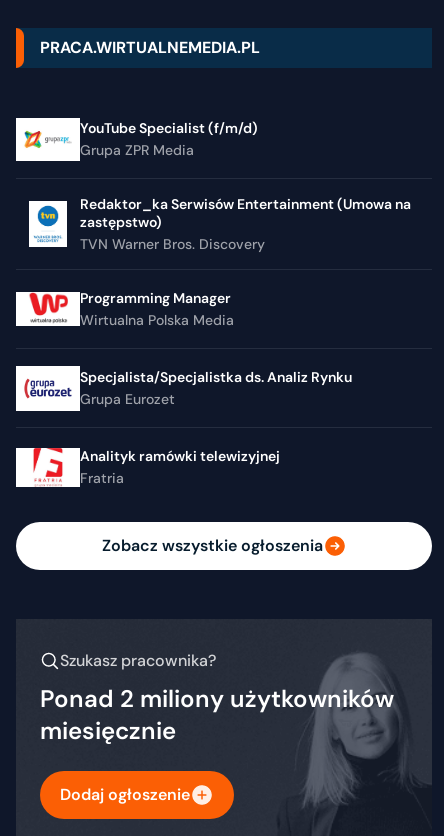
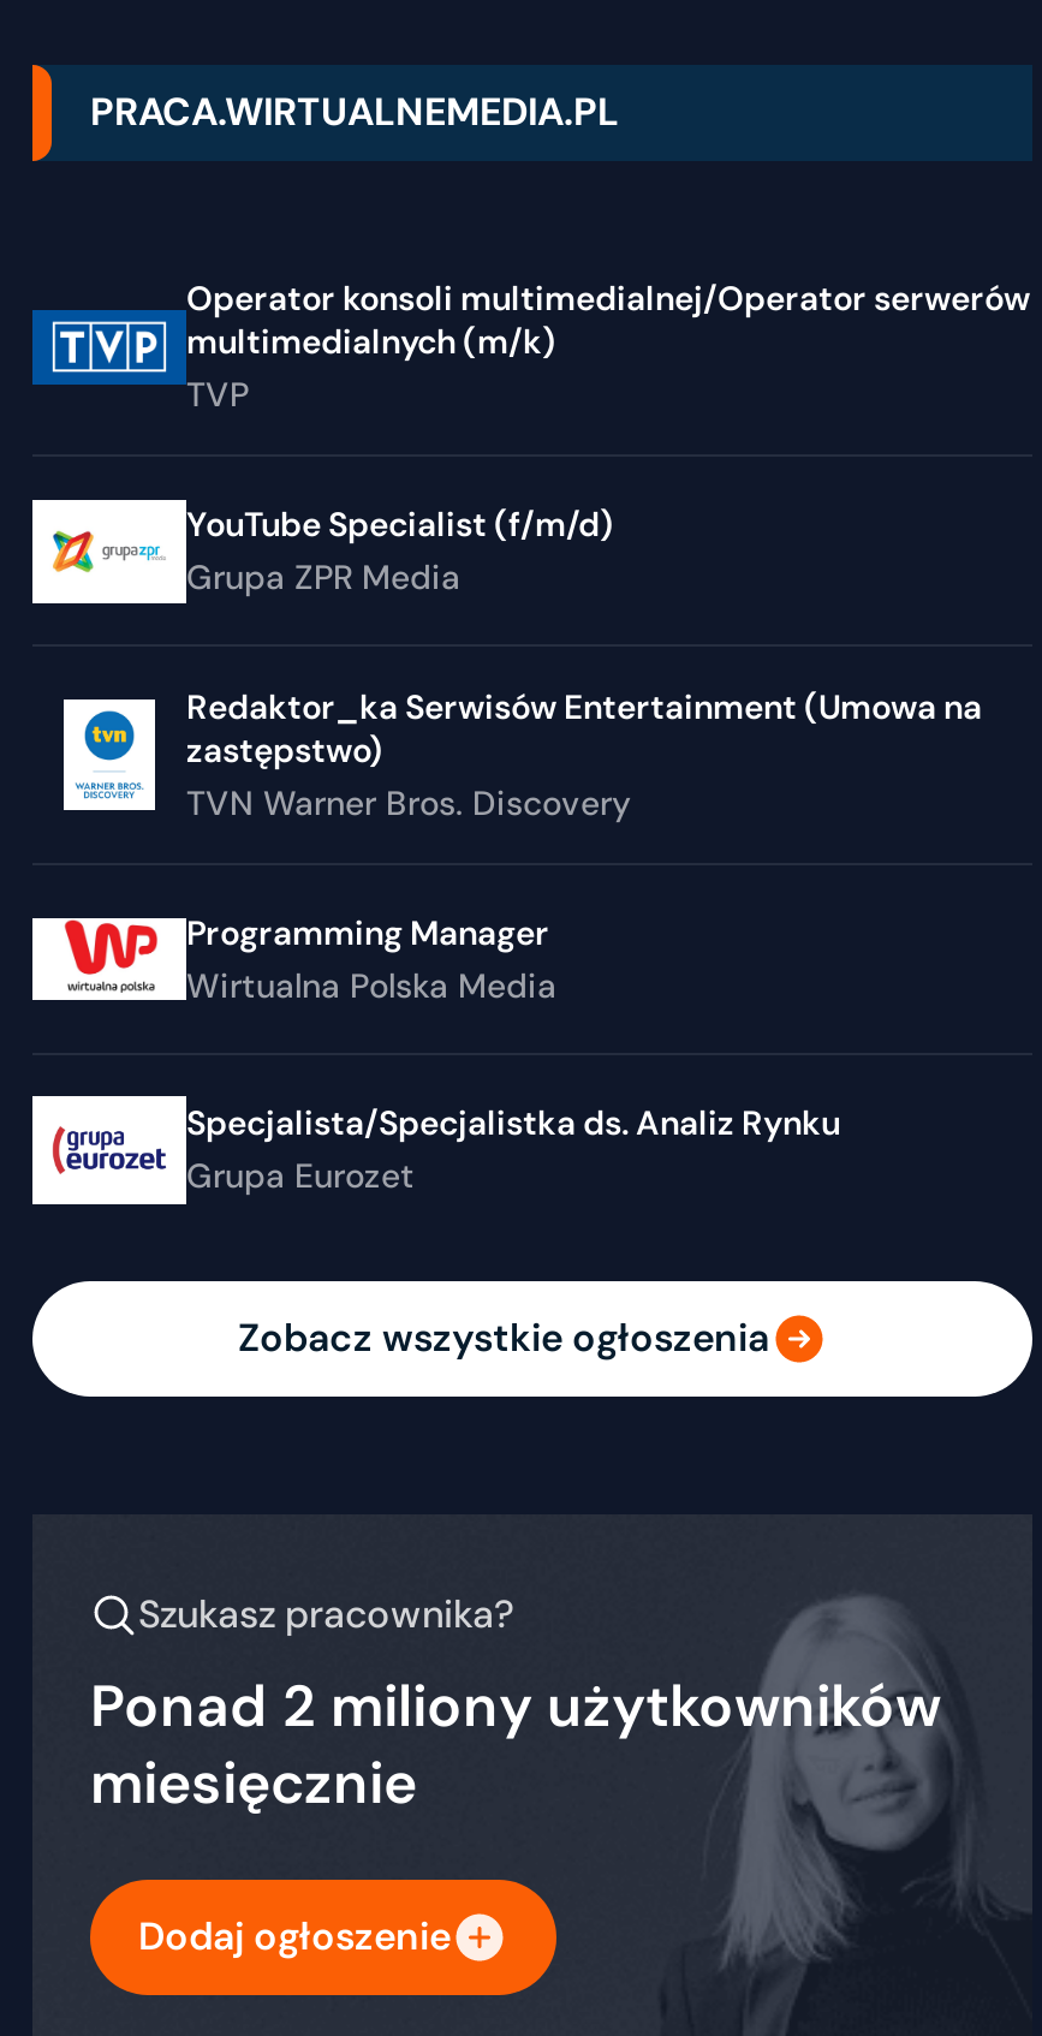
none -> [32,277,1030,416] [image] | Operator konsoli multimedialnej/Operator serwerów | multimedialnych (m/k) | TVP
moved [80,119,411,408] -> [186,503,982,1198]: YouTube Specialist (f/m/d) | Grupa ZPR Media | Redaktor_ka Serwisów Entertainment (Umowa na | ... | Specjalista/Specjalistka ds. Analiz Rynku | Grupa Eurozet
[16,445,283,490] [image] | Analityk ramówki telewizyjnej | Fratria -> none

